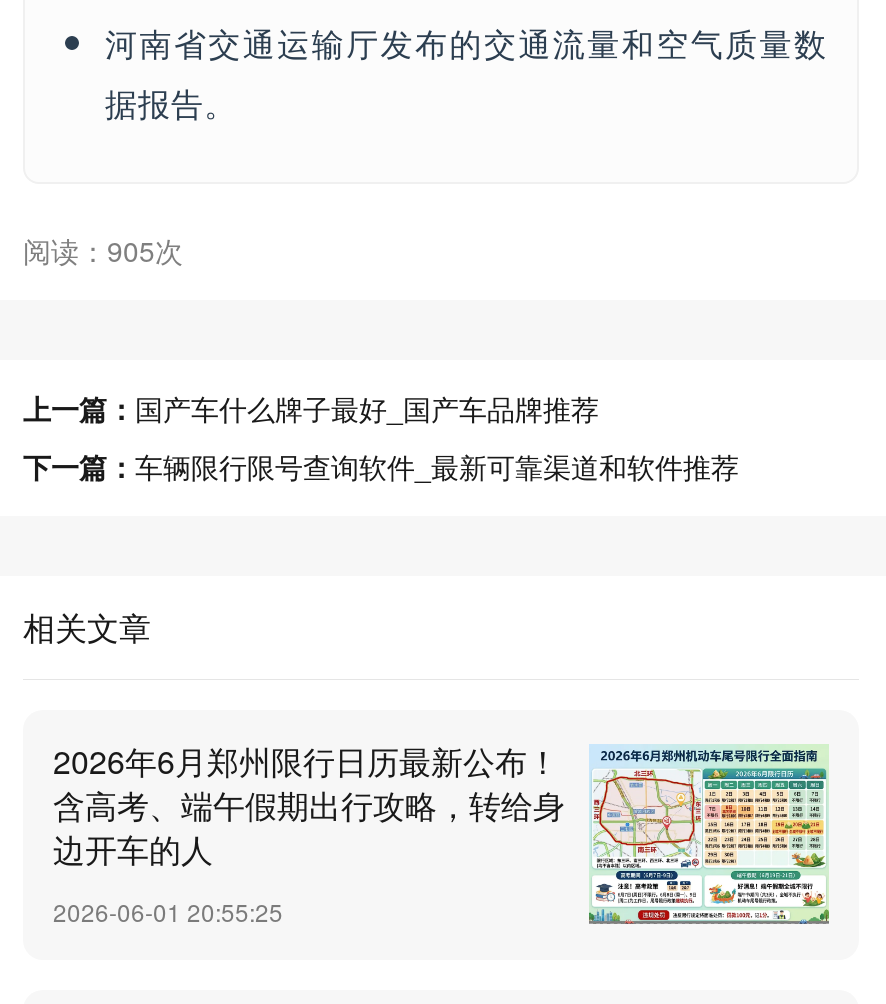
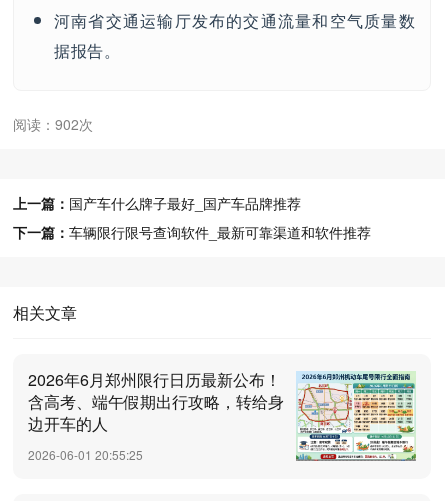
[23,230,183,270] 阅读：905次 -> [13,114,93,134] 阅读：902次

